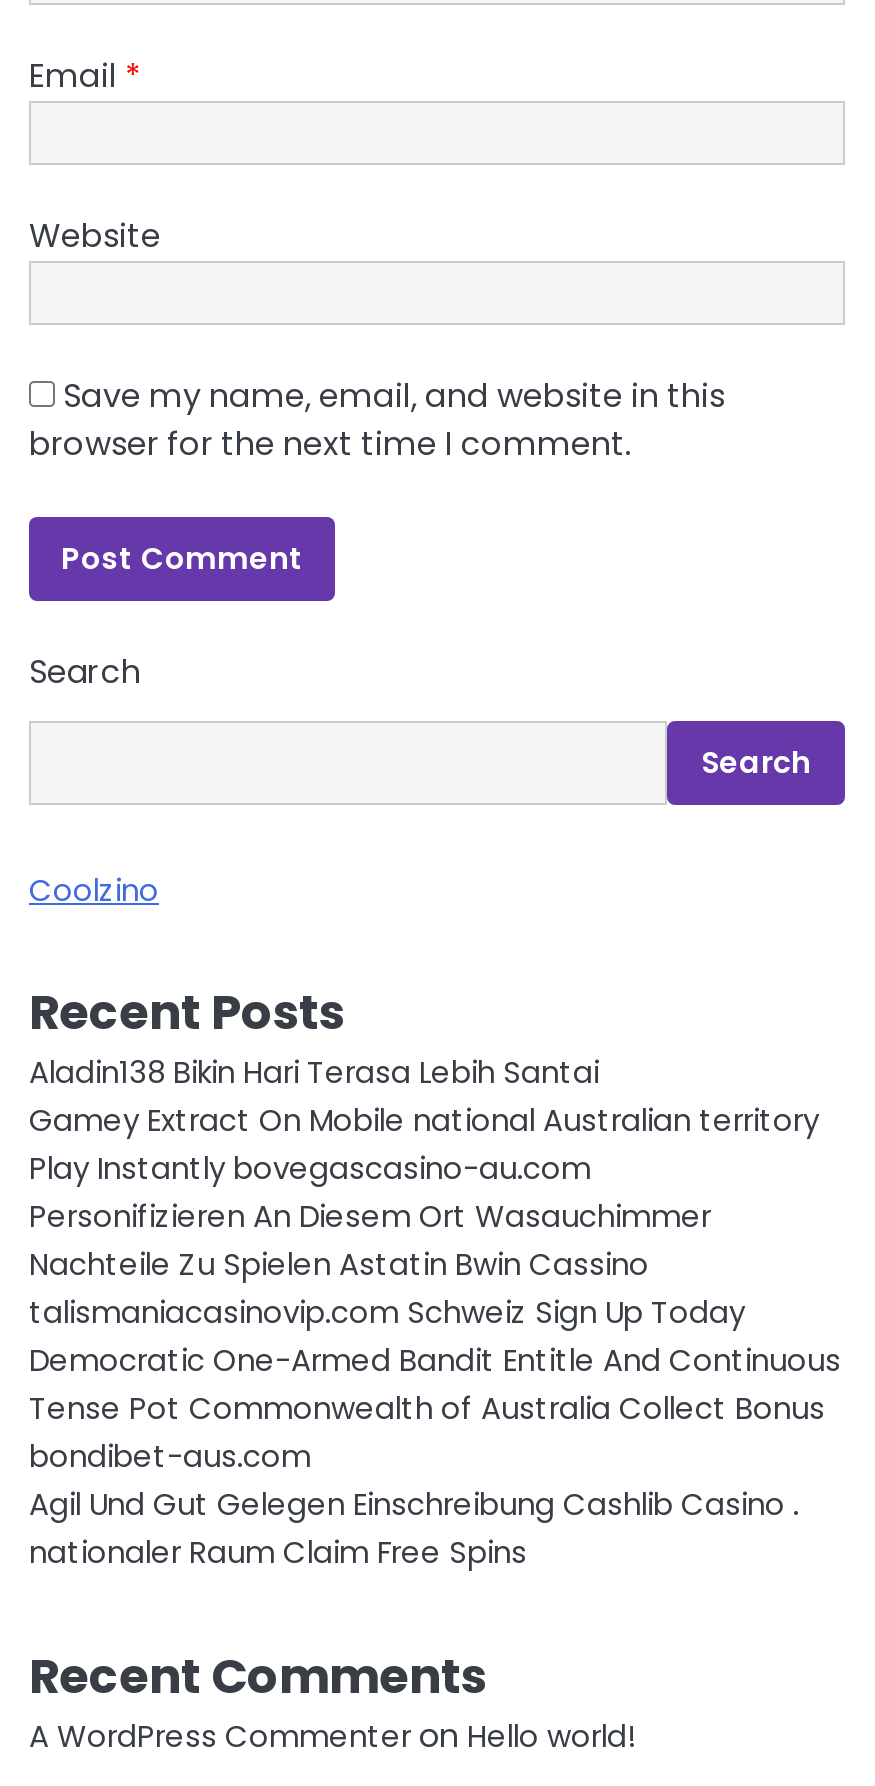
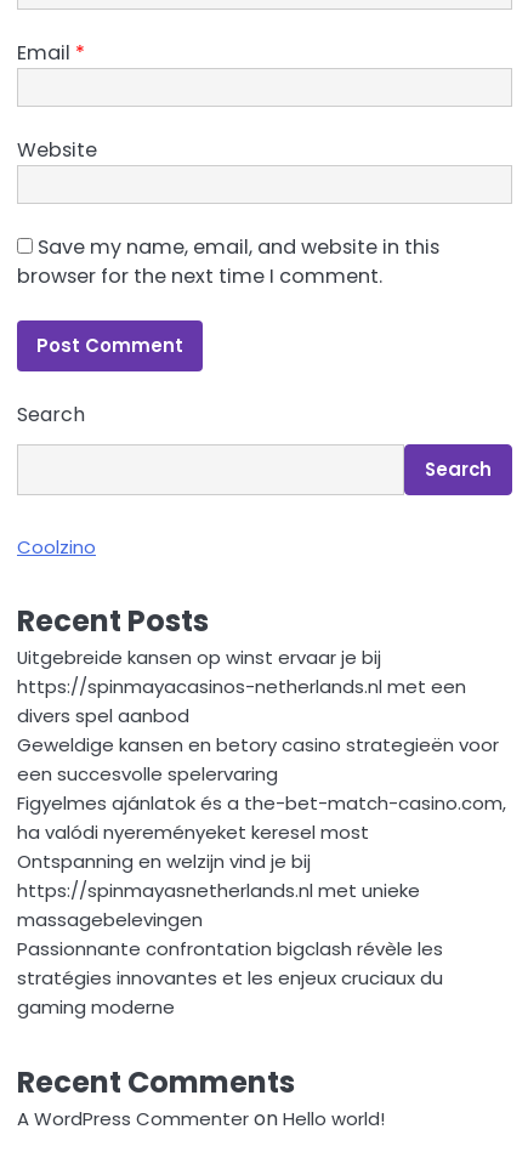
[29,1052,841,1574] Aladin138 Bikin Hari Terasa Lebih Santai | Gamey Extract On Mobile national Australian territory | Play Instantly bovegascasino-au.com | Personifizieren An Diesem Ort Wasauchimmer | Nachteile Zu Spielen Astatin Bwin Cassino | talismaniacasinovip.com Schweiz Sign Up Today | Democratic One-Armed Bandit Entitle And Continuous | Tense Pot Commonwealth of Australia Collect Bonus | bondibet-aus.com | Agil Und Gut Gelegen Einschreibung Cashlib Casino . | nationaler Raum Claim Free Spins -> [17,645,506,1020] Uitgebreide kansen op winst ervaar je bij | https://spinmayacasinos-netherlands.nl met een | divers spel aanbod | Geweldige kansen en betory casino strategieën voor | een succesvolle spelervaring | Figyelmes ajánlatok és a the-bet-match-casino.com, | ha valódi nyereményeket keresel most | Ontspanning en welzijn vind je bij | https://spinmayasnetherlands.nl met unieke | massagebelevingen | Passionnante confrontation bigclash révèle les | stratégies innovantes et les enjeux cruciaux du | gaming moderne

